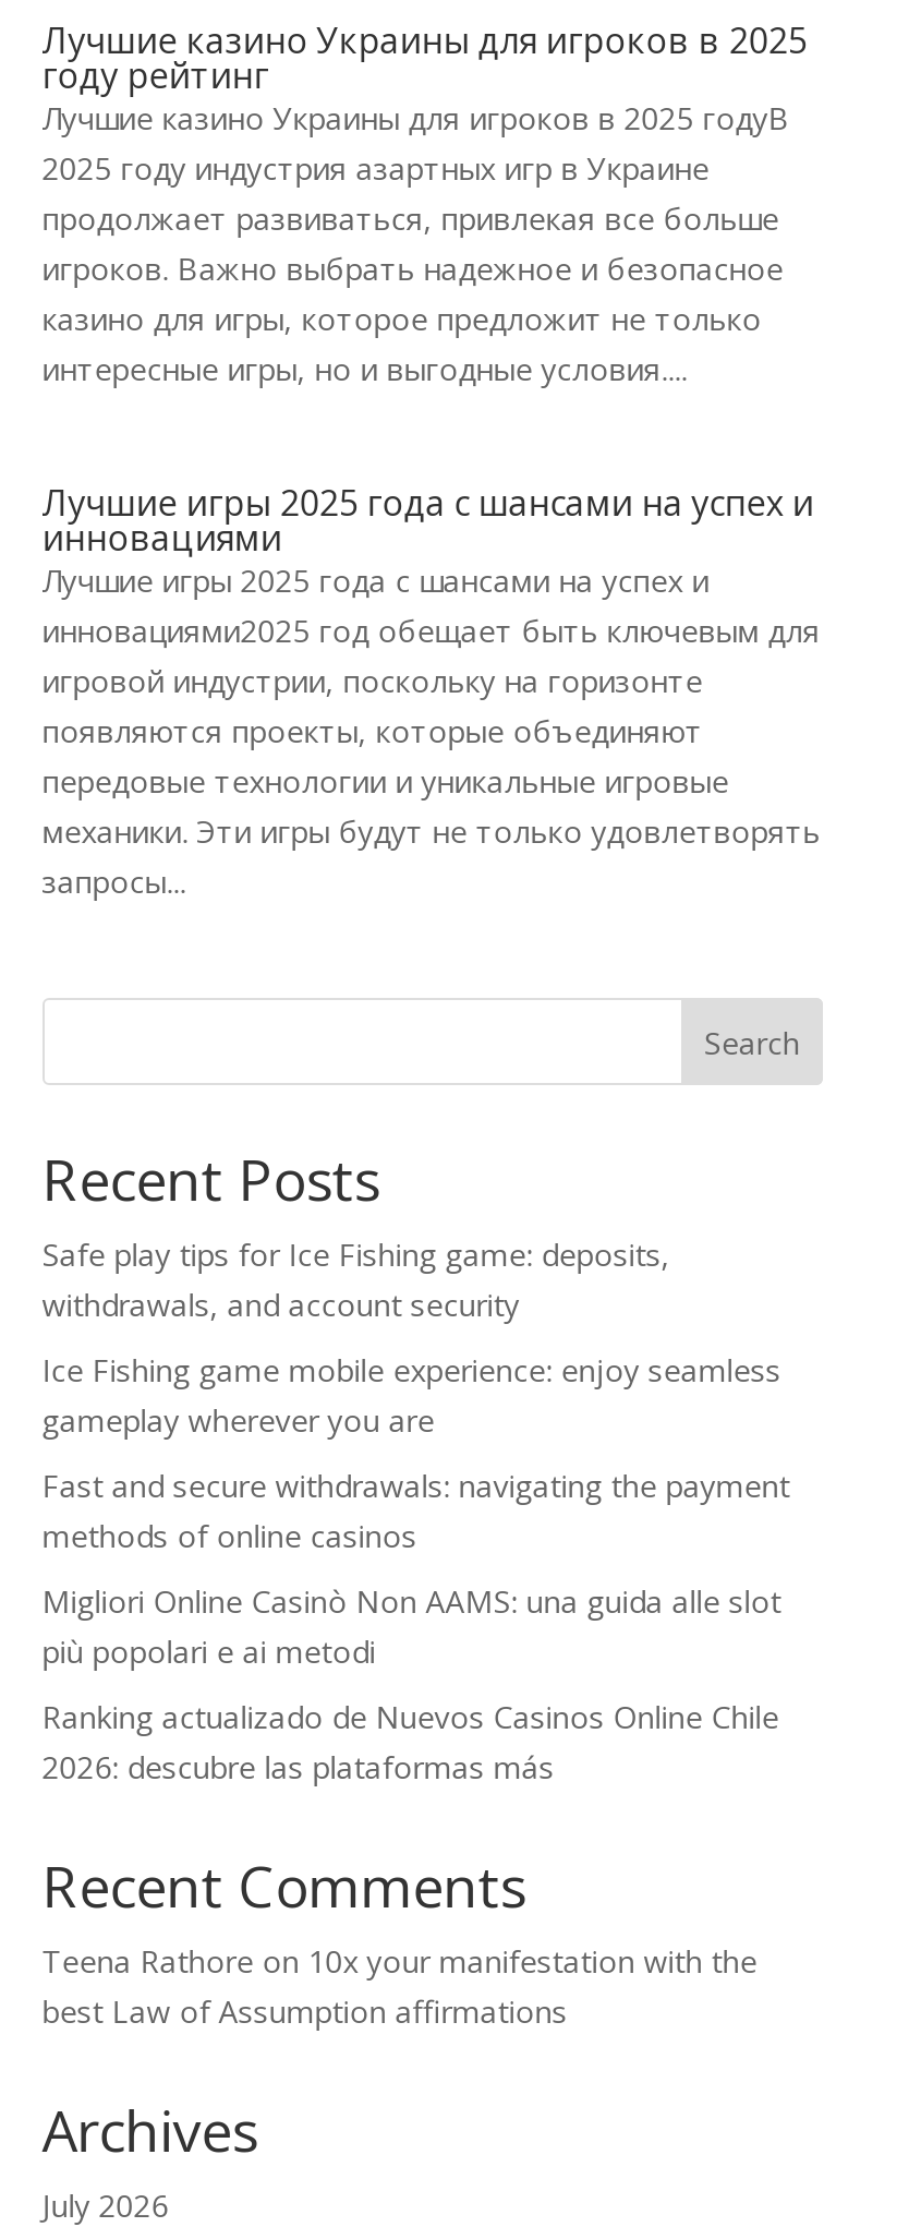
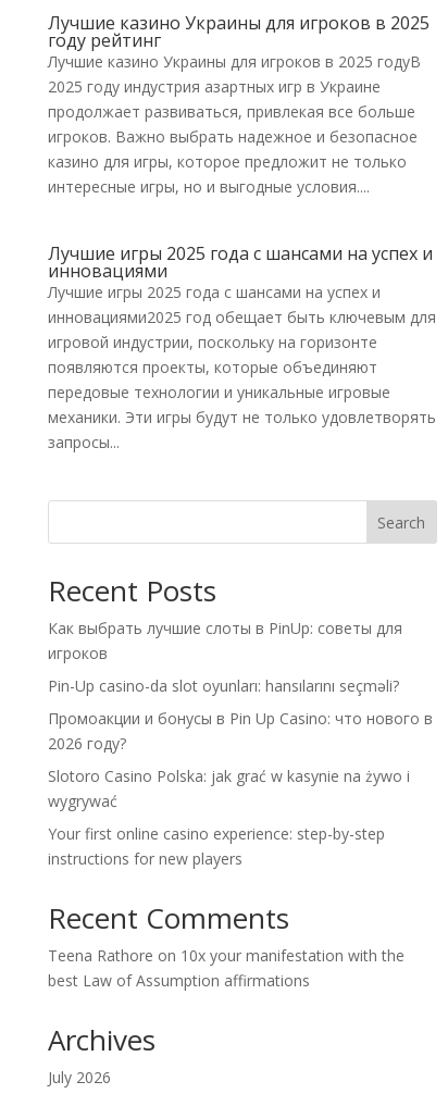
[42,1233,670,1325] Safe play tips for Ice Fishing game: deposits, | withdrawals, and account security -> [48,618,402,663] Как выбрать лучшие слоты в PinUp: советы для | игроков
[42,1349,781,1441] Ice Fishing game mobile experience: enjoy seamless | gameplay wherever you are -> [48,675,399,696] Pin-Up casino-da slot oyunları: hansılarını seçməli?
[42,1465,790,1556] Fast and secure withdrawals: navigating the payment | methods of online casinos -> [48,708,433,754] Промоакции и бонусы в Pin Up Casino: что нового в | 2026 году?
[42,1580,781,1672] Migliori Online Casinò Non AAMS: una guida alle slot | più popolari e ai metodi -> [48,766,410,811] Slotoro Casino Polska: jak grać w kasynie na żywo i | wygrywać
[42,1696,779,1787] Ranking actualizado de Nuevos Casinos Online Chile | 2026: descubre las plataformas más -> [48,823,385,869] Your first online casino experience: step-by-step | instructions for new players

